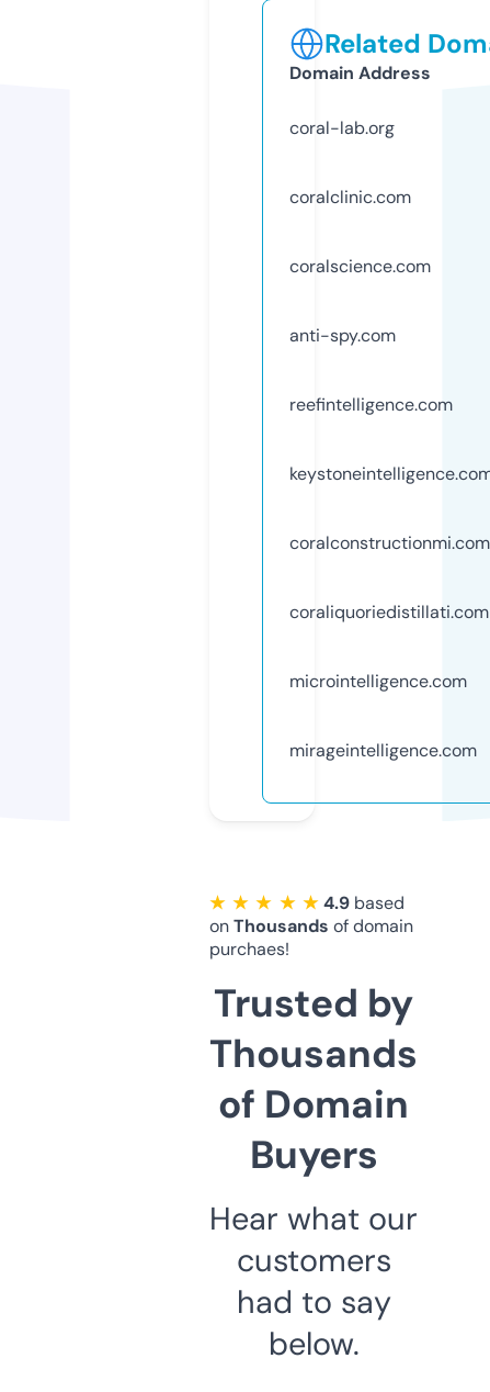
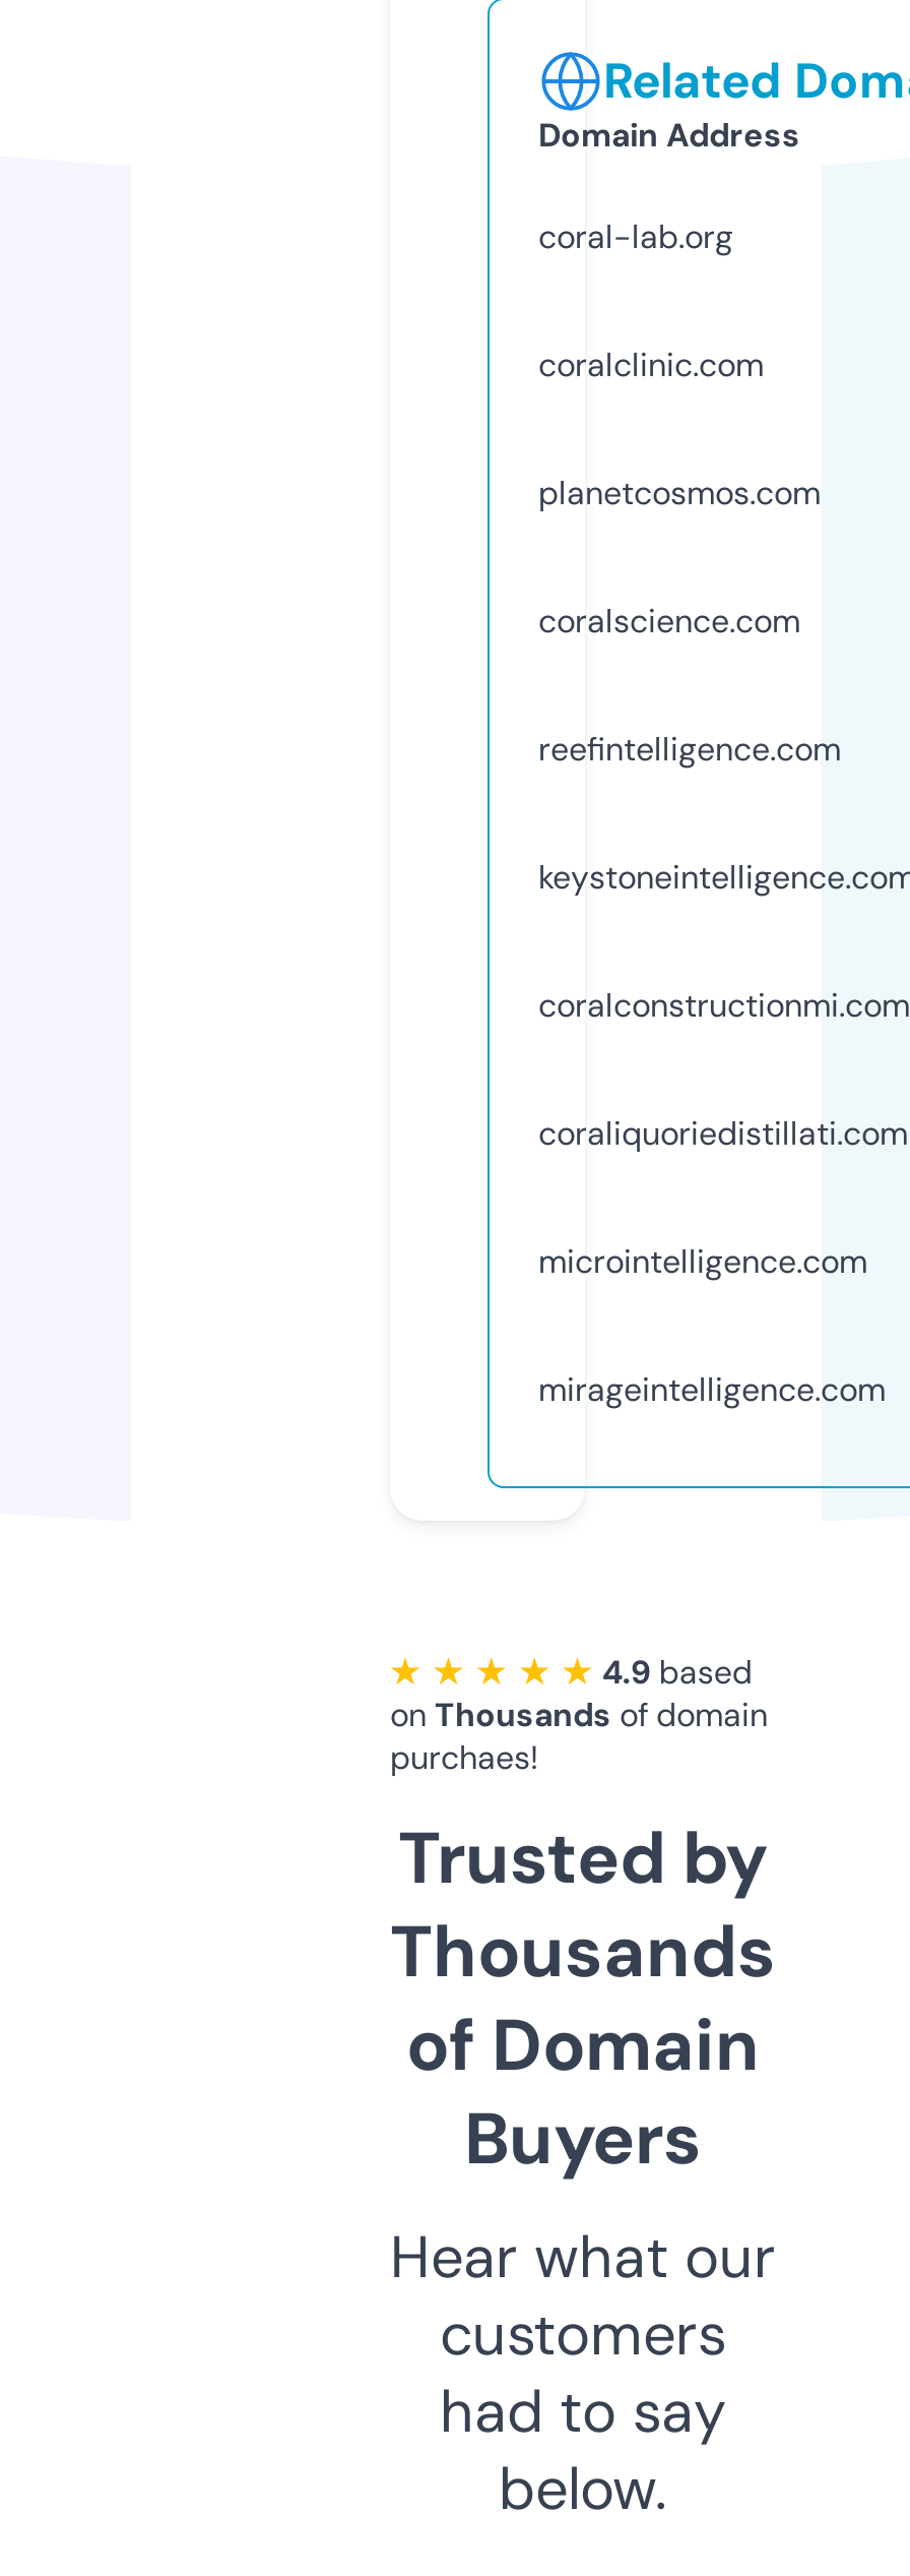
none -> [538,471,821,514] planetcosmos.com
moved [289,254,431,278] -> [538,599,800,642]: coralscience.com
[289,324,396,347] anti-spy.com -> none

